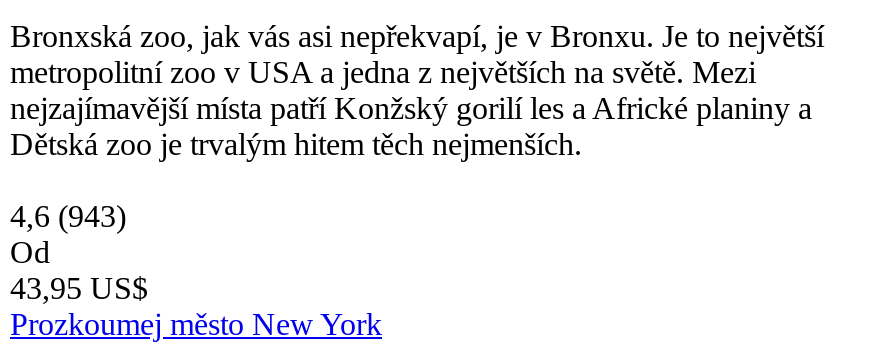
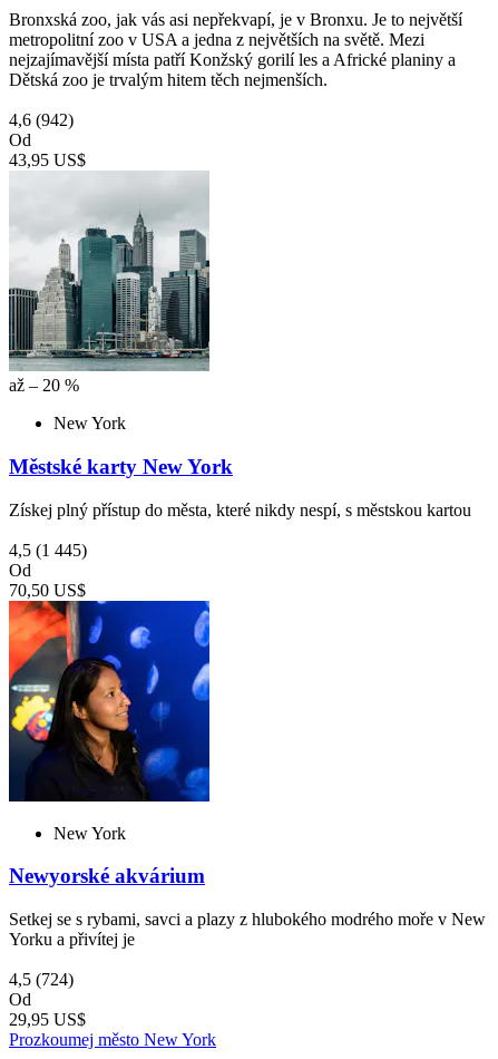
[10,199,126,233] 4,6 (943) -> [9,111,74,130] 4,6 (942)
none -> [8,173,471,599] [image] | až – 20 % | New York | Městské karty New York | Získej plný přístup do města, které nikdy nespí, s městskou kartou | 4,5 (1 445) | Od | 70,50 US$
none -> [8,600,486,1029] [image] | New York | Newyorské akvárium | Setkej se s rybami, savci a plazy z hlubokého modrého moře v New | Yorku a přivítej je | 4,5 (724) | Od | 29,95 US$

